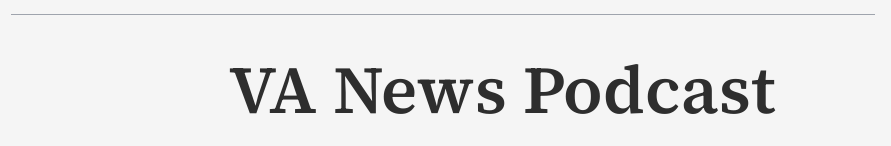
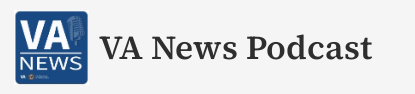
none -> [14,10,89,85] [image]

